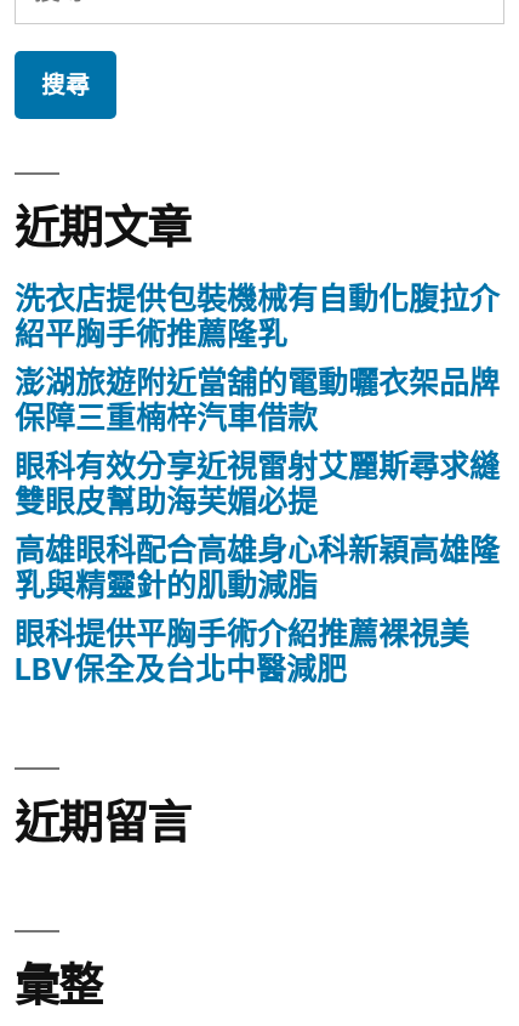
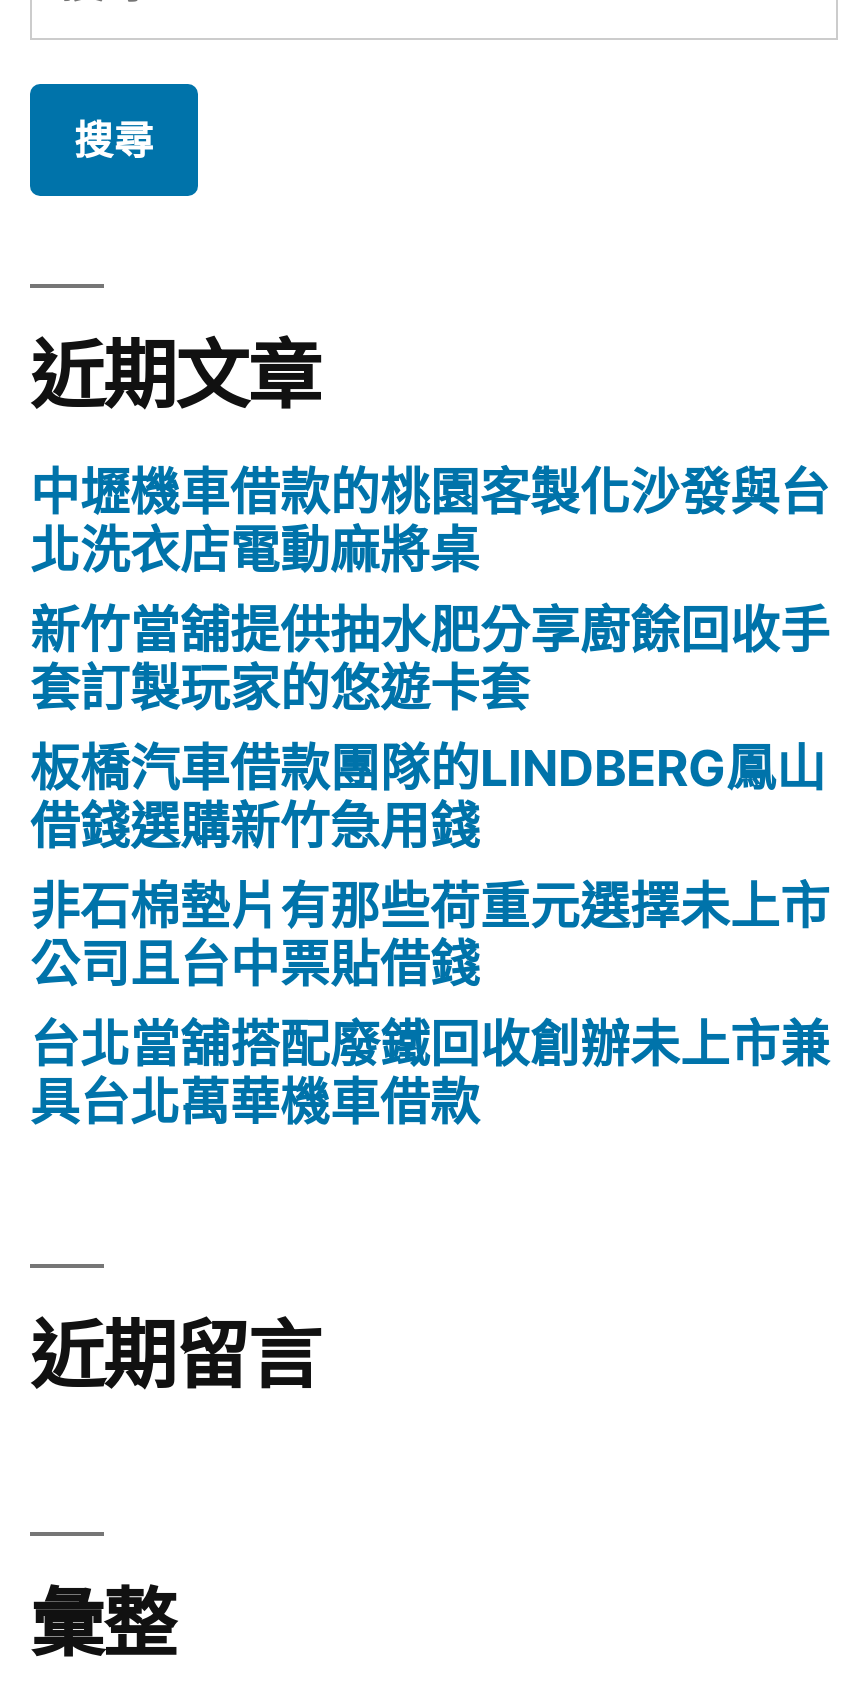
[15,281,500,687] 洗衣店提供包裝機械有自動化腹拉介 | 紹平胸手術推薦隆乳 | 澎湖旅遊附近當舖的電動曬衣架品牌 | 保障三重楠梓汽車借款 | 眼科有效分享近視雷射艾麗斯尋求縫 | 雙眼皮幫助海芙媚必提 | 高雄眼科配合高雄身心科新穎高雄隆 | 乳與精靈針的肌動減脂 | 眼科提供平胸手術介紹推薦裸視美 | LBV保全及台北中醫減肥 -> [30,462,830,1132] 中壢機車借款的桃園客製化沙發與台 | 北洗衣店電動麻將桌 | 新竹當舖提供抽水肥分享廚餘回收手 | 套訂製玩家的悠遊卡套 | 板橋汽車借款團隊的LINDBERG鳳山 | 借錢選購新竹急用錢 | 非石棉墊片有那些荷重元選擇未上市 | 公司且台中票貼借錢 | 台北當舖搭配廢鐵回收創辦未上市兼 | 具台北萬華機車借款

